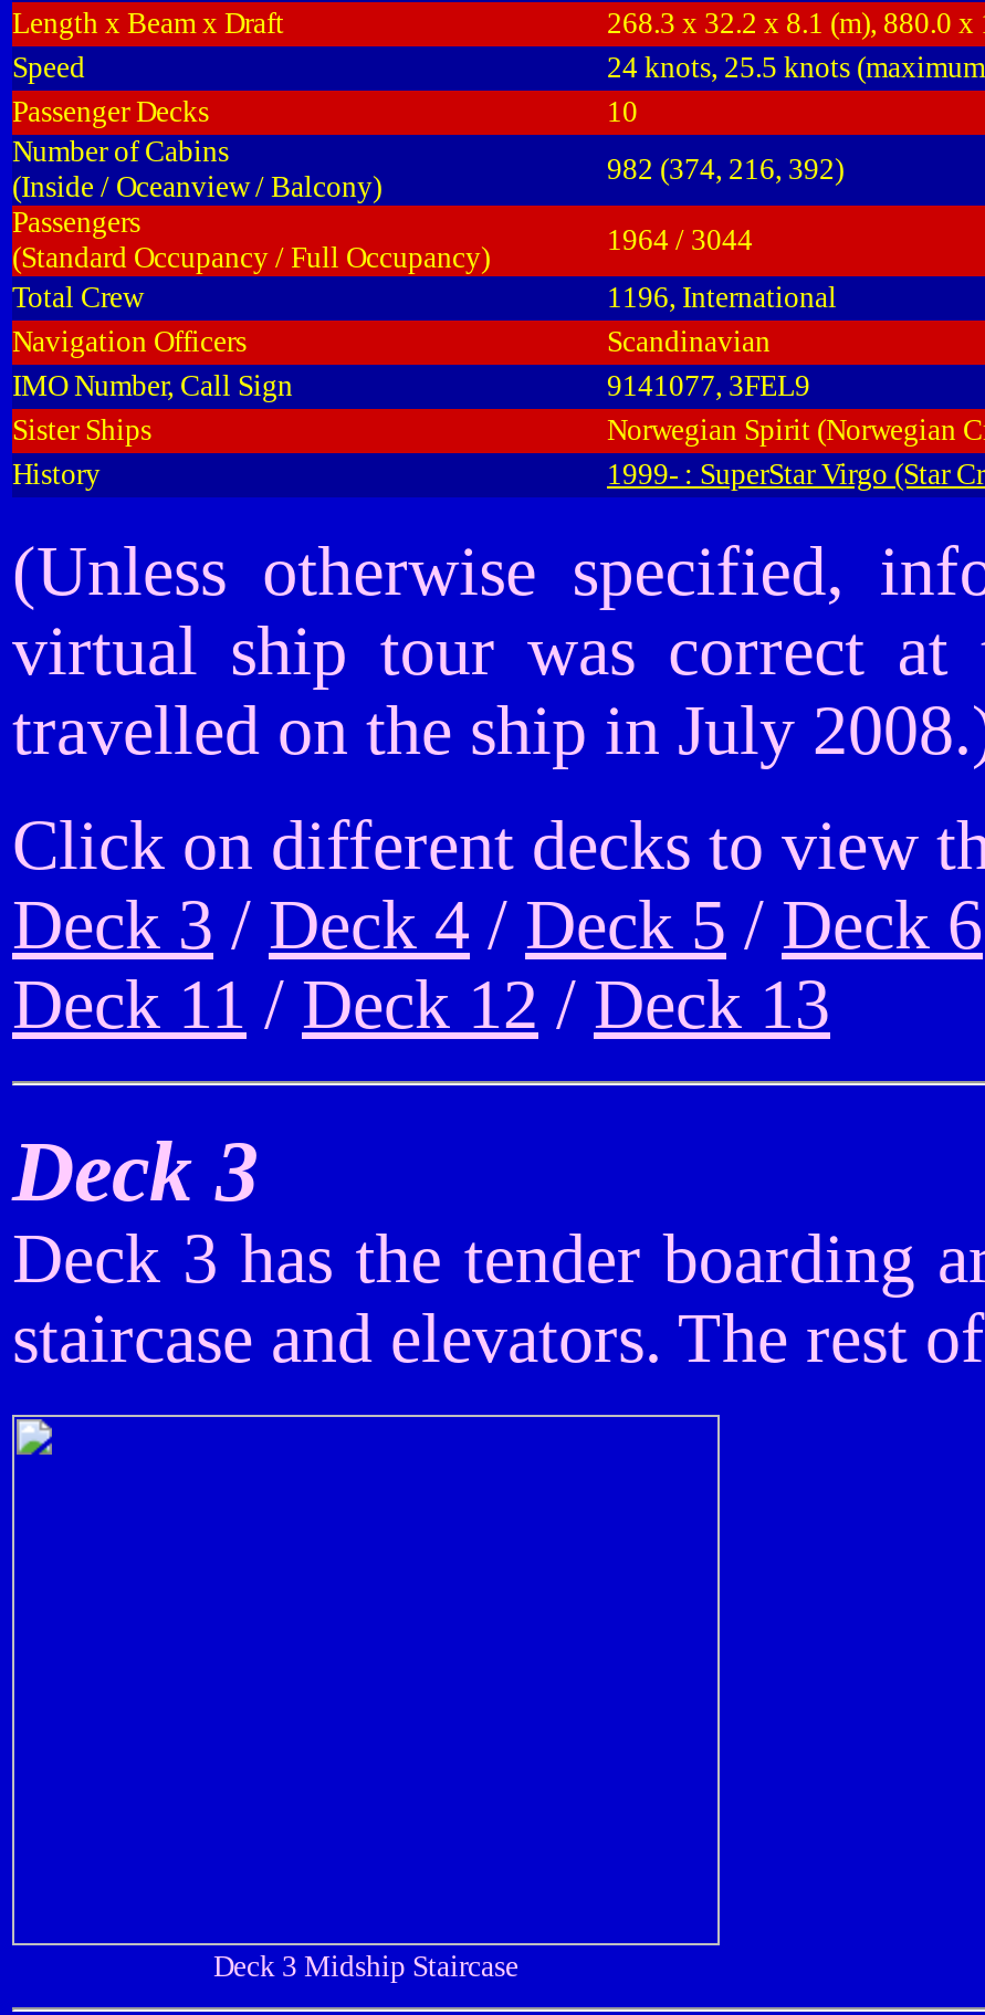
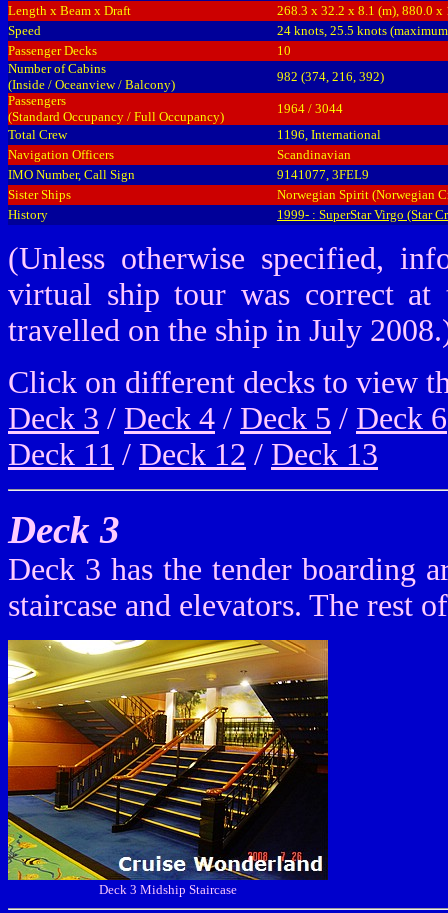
none -> [7,639,329,881] [image]

